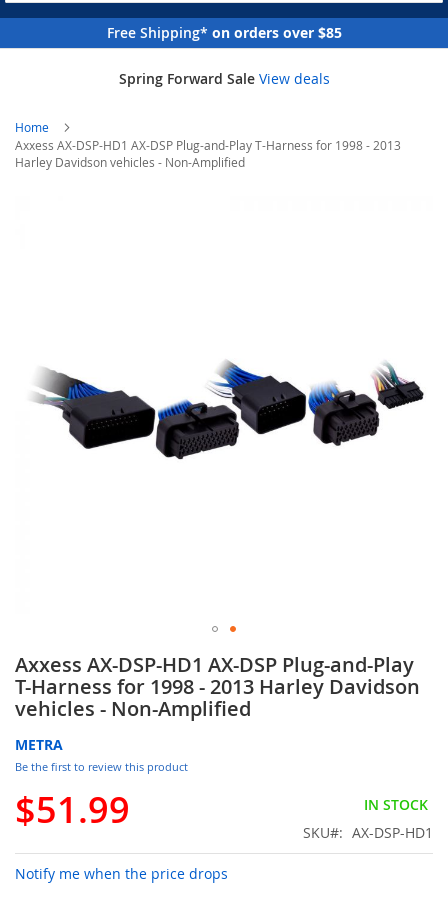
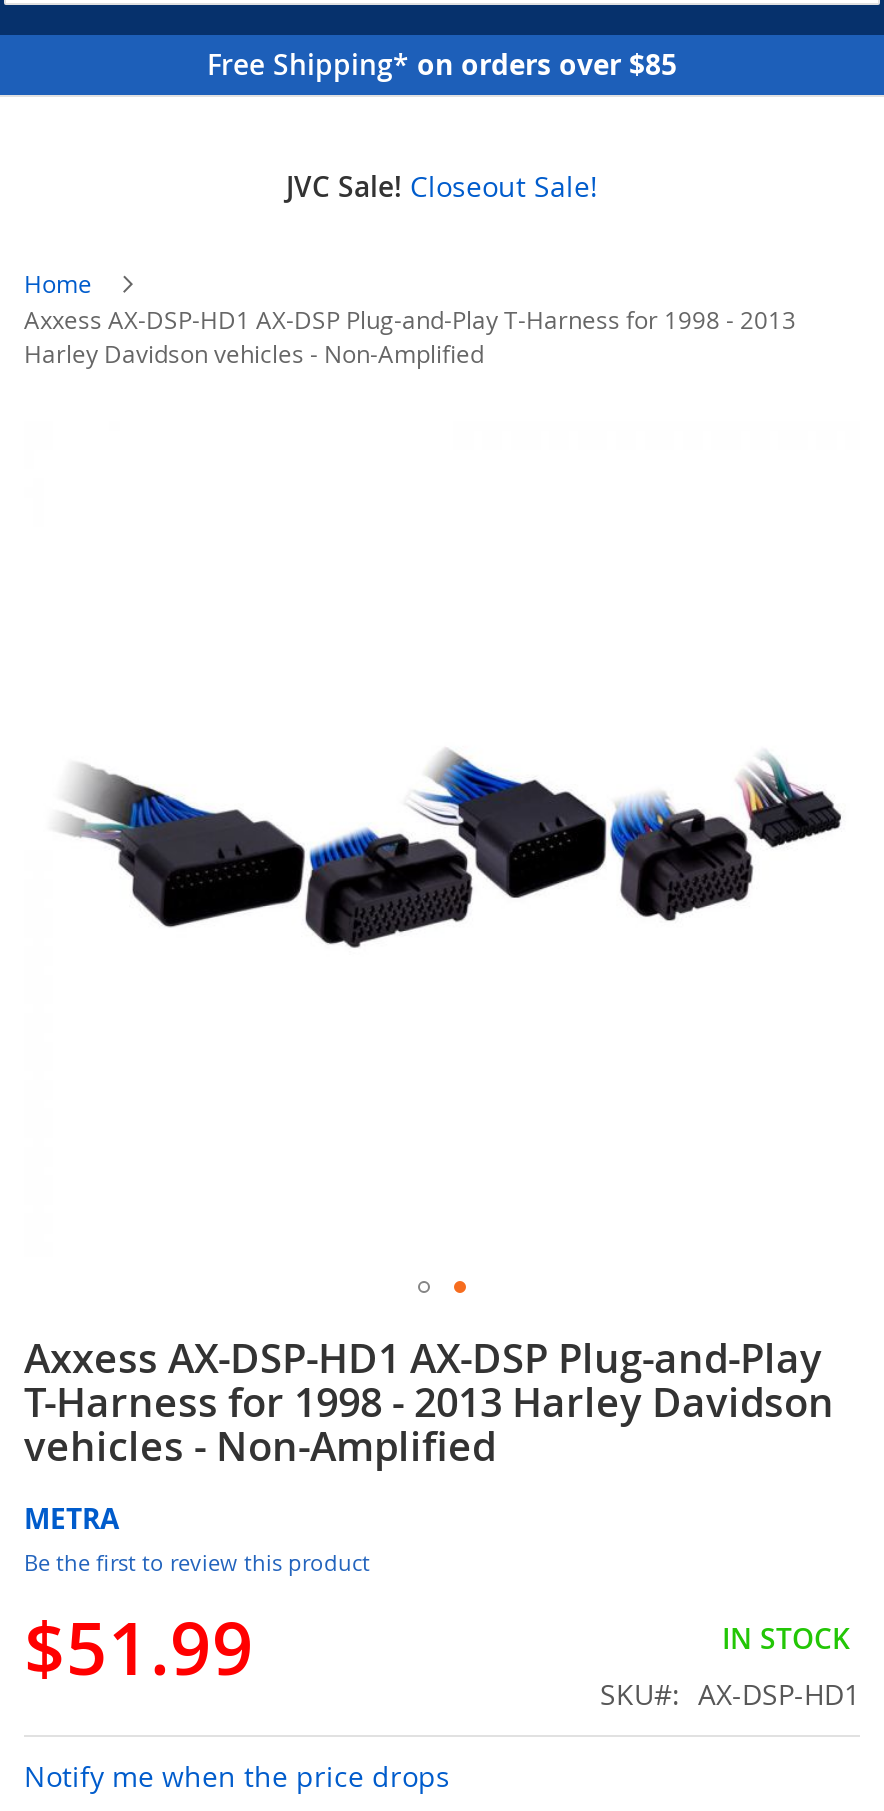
[118,69,329,88] Spring Forward Sale View deals -> [286,167,598,205] JVC Sale! Closeout Sale!

